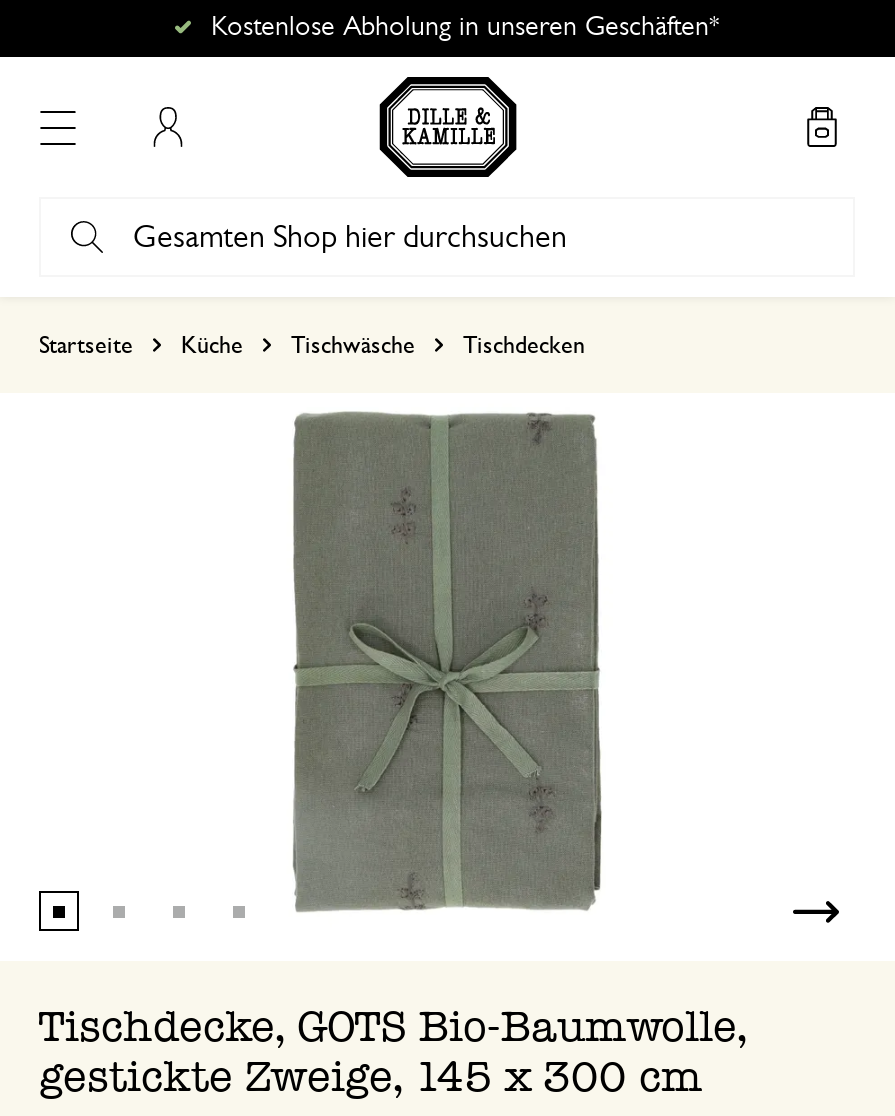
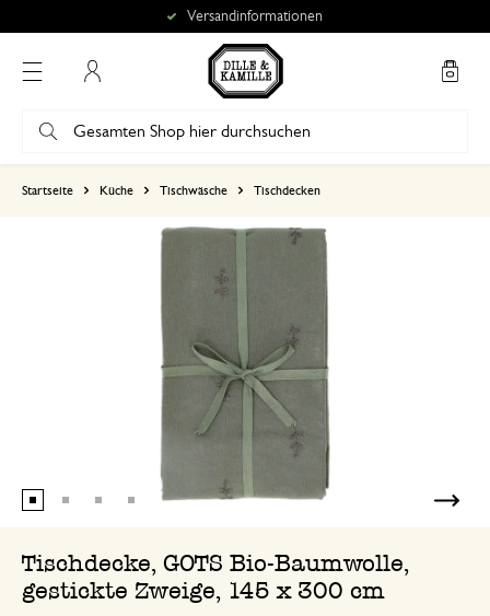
[211,13,719,41] Kostenlose Abholung in unseren Geschäften* -> [187,9,323,24] Versandinformationen

